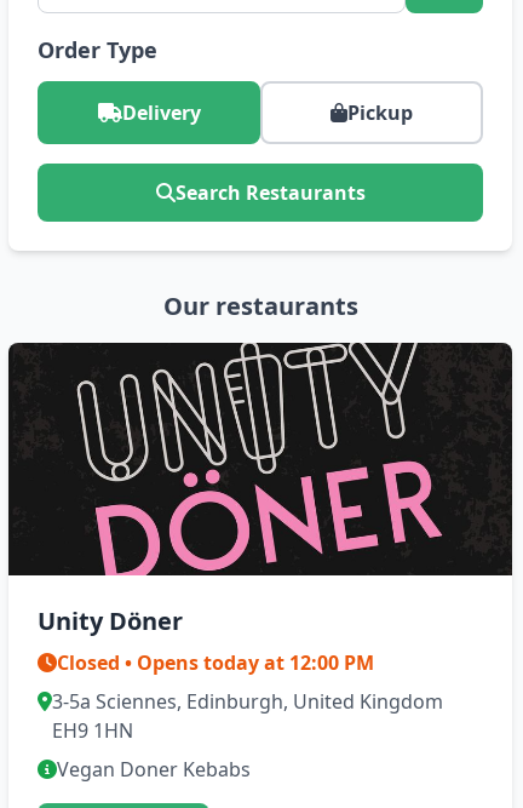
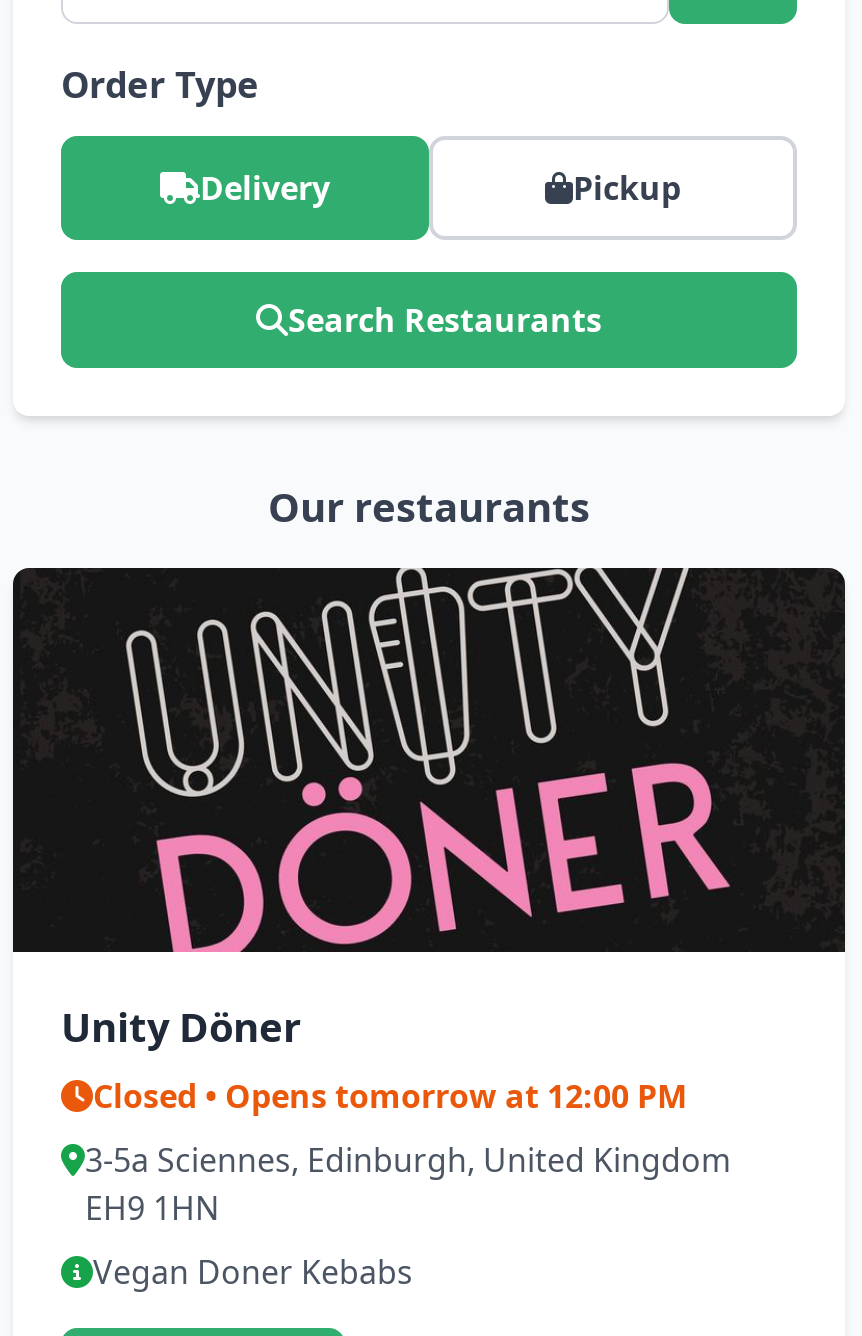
[57,649,374,676] Closed • Opens today at 12:00 PM -> [93,1074,687,1118] Closed • Opens tomorrow at 12:00 PM

